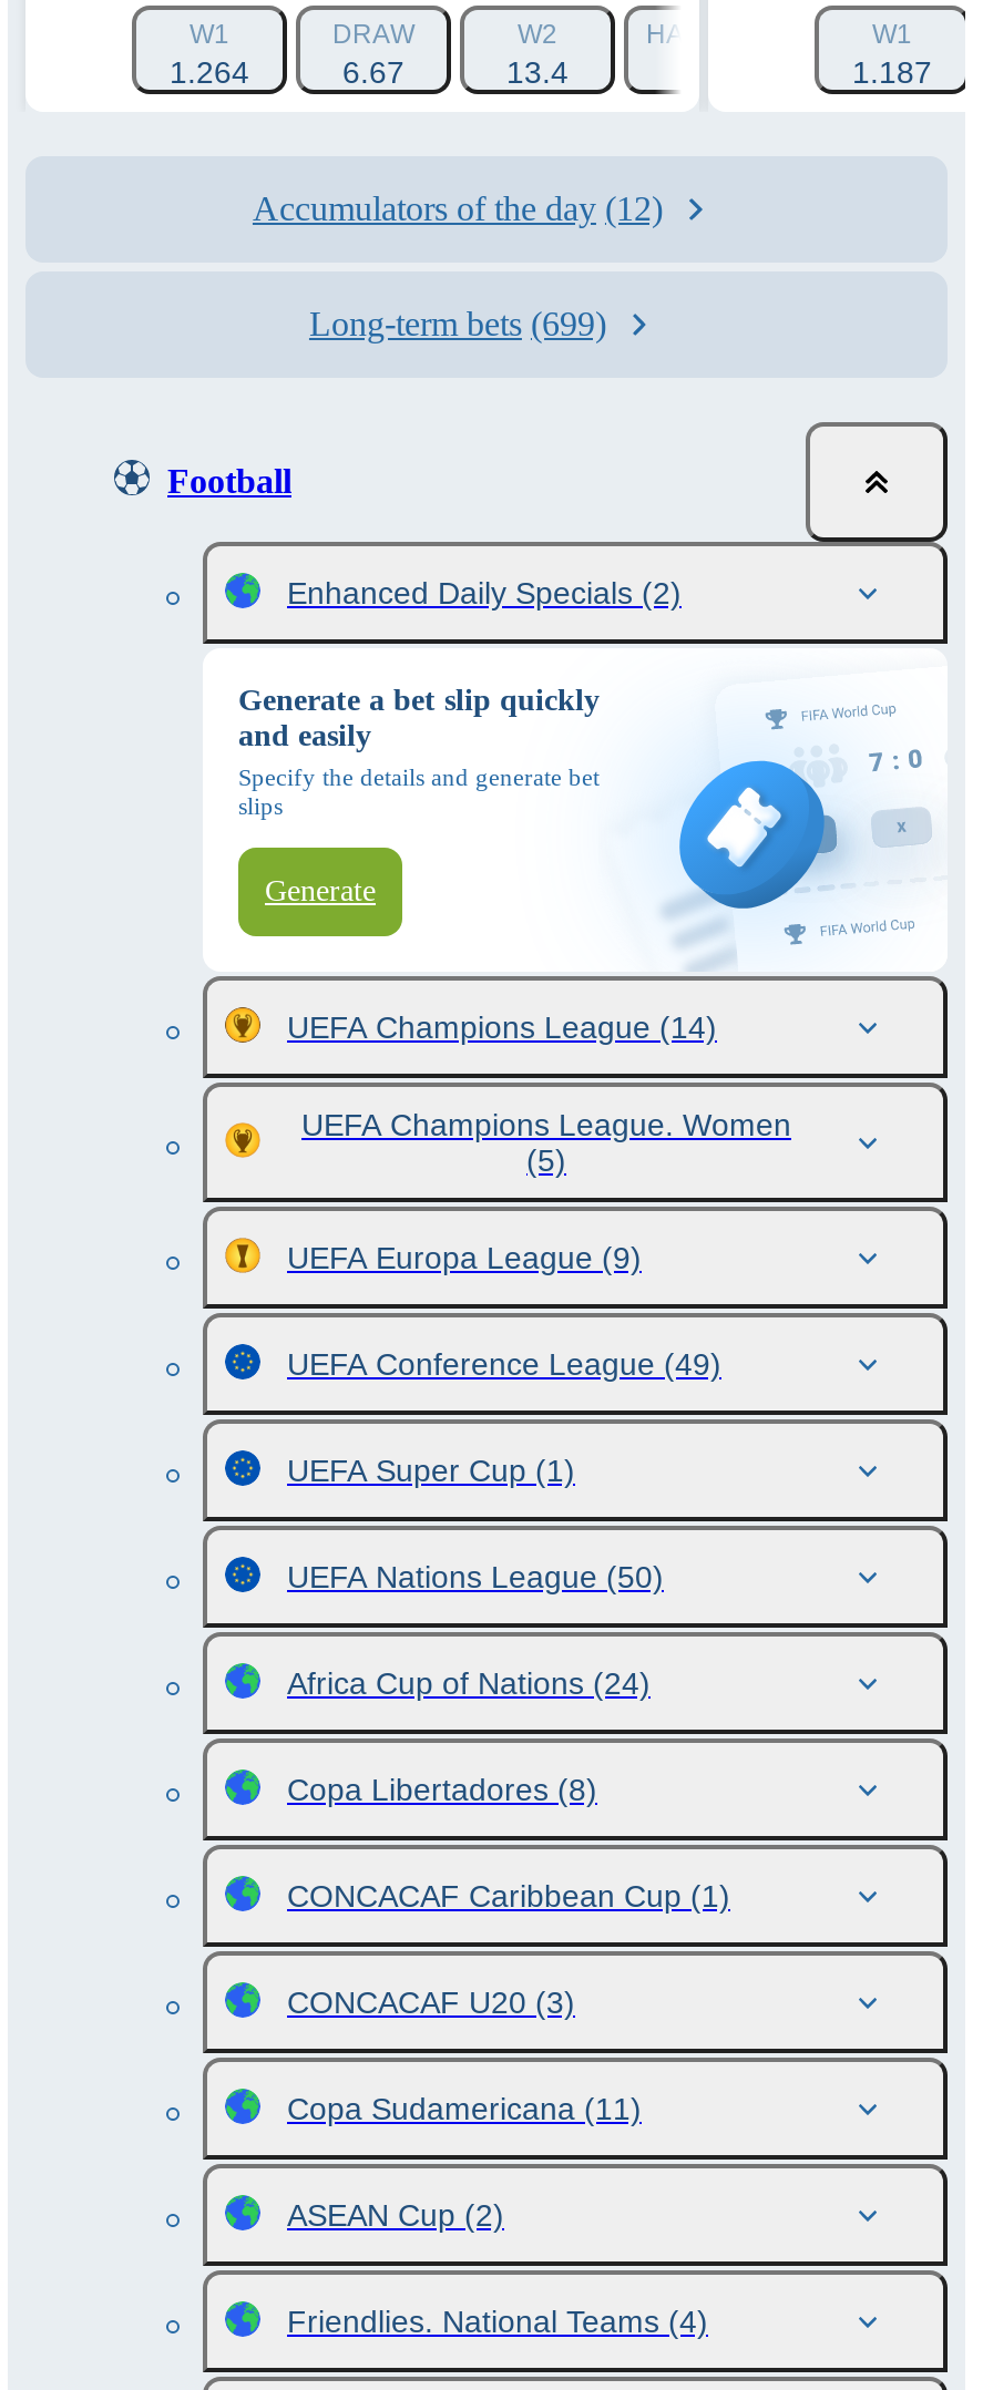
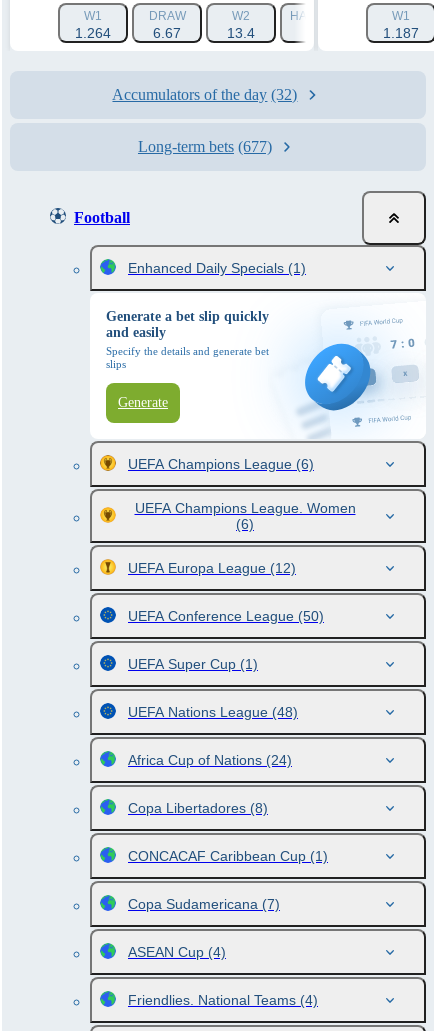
[253,189,663,227] Accumulators of the day (12) -> [112,86,297,103] Accumulators of the day (32)
[309,305,606,342] Long-term bets (699) -> [138,138,272,155] Long-term bets (677)
[287,575,682,611] Enhanced Daily Specials (2) -> [128,260,306,276] Enhanced Daily Specials (1)
[287,1009,717,1045] UEFA Champions League (14) -> [128,456,314,472] UEFA Champions League (6)
[526,1142,566,1178] (5) -> [236,516,254,532] (6)
[287,1240,642,1275] UEFA Europa League (9) -> [128,560,296,576] UEFA Europa League (12)
[287,1346,721,1382] UEFA Conference League (49) -> [128,608,324,624] UEFA Conference League (50)
[287,1559,664,1594] UEFA Nations League (50) -> [128,704,298,720] UEFA Nations League (48)
[287,1984,642,2233] CONCACAF U20 (3) | Copa Sudamericana (11) | ASEAN Cup (2) -> [128,896,280,960] Copa Sudamericana (7) | ASEAN Cup (4)

